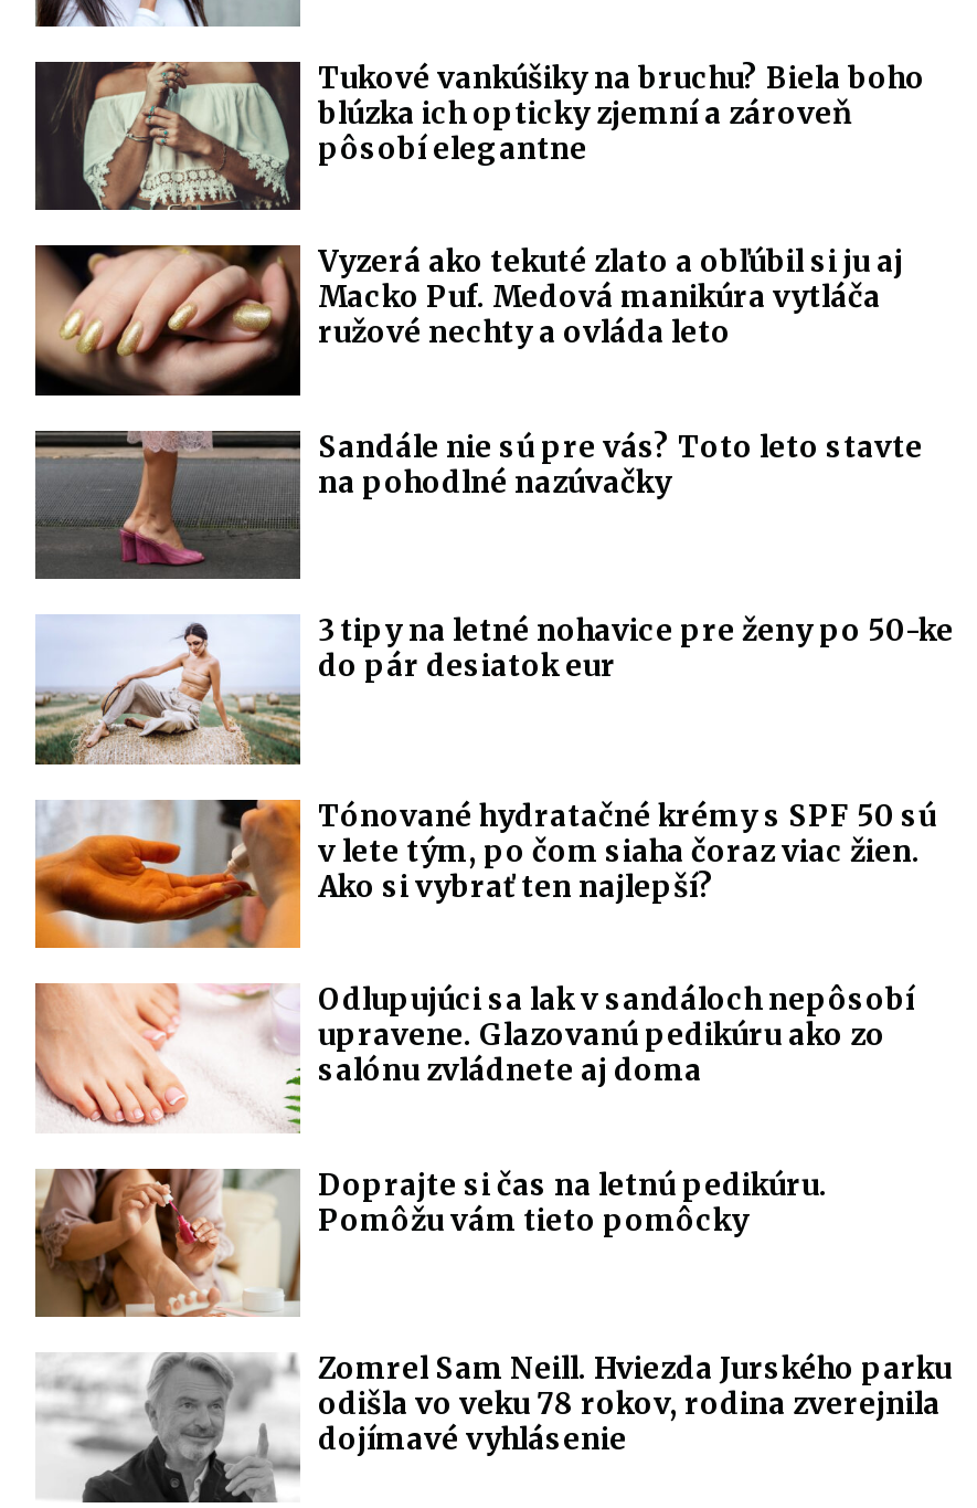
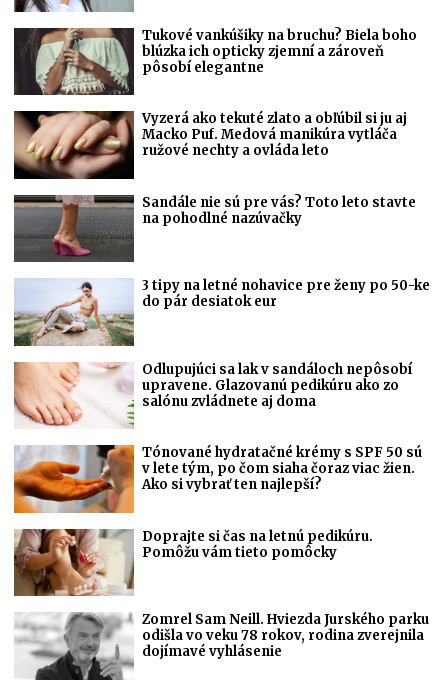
moved [33,798,936,950] -> [13,444,422,514]: [image] | Tónované hydratačné krémy s SPF 50 sú | v lete tým, po čom siaha čoraz viac žien. | Ako si vybrať ten najlepší?
moved [31,981,914,1133] -> [12,360,412,429]: [image] | Odlupujúci sa lak v sandáloch nepôsobí | upravene. Glazovanú pedikúru ako zo | salónu zvládnete aj doma

